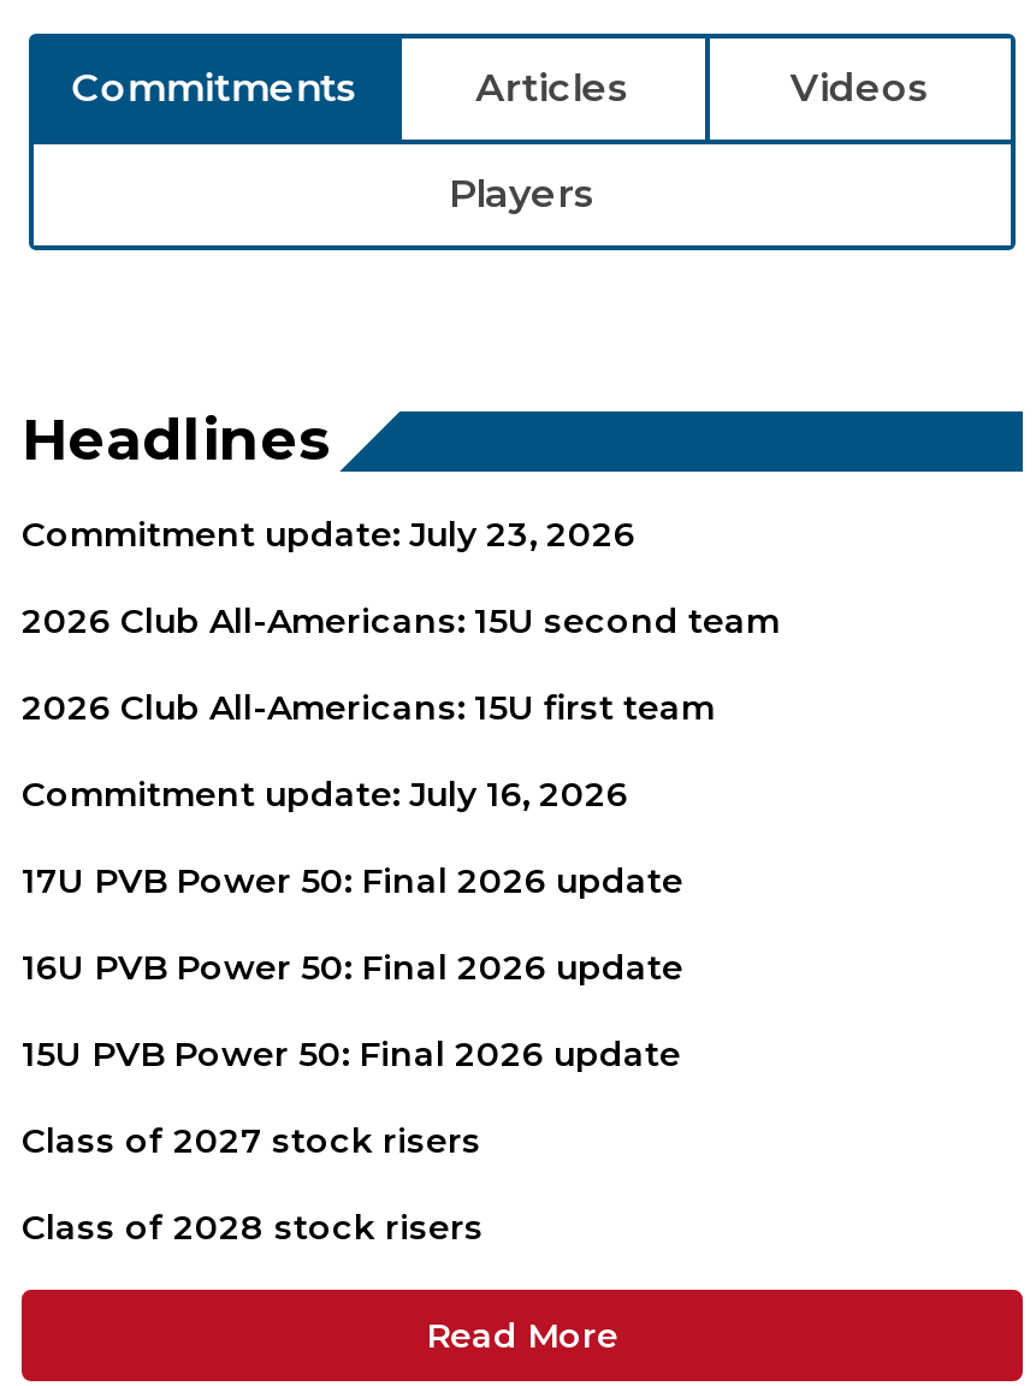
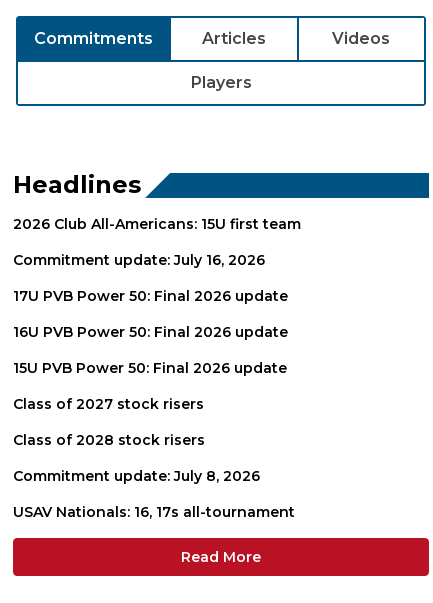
[22,512,780,642] Commitment update: July 23, 2026 | 2026 Club All-Americans: 15U second team -> none
moved [22,685,715,1248] -> [13,215,301,449]: 2026 Club All-Americans: 15U first team | Commitment update: July 16, 2026 | 17U PVB Power 50: Final 2026 update | 16U PVB Power 50: Final 2026 update | 15U PVB Power 50: Final 2026 update | Class of 2027 stock risers | Class of 2028 stock risers
none -> [13,467,295,521] Commitment update: July 8, 2026 | USAV Nationals: 16, 17s all-tournament

